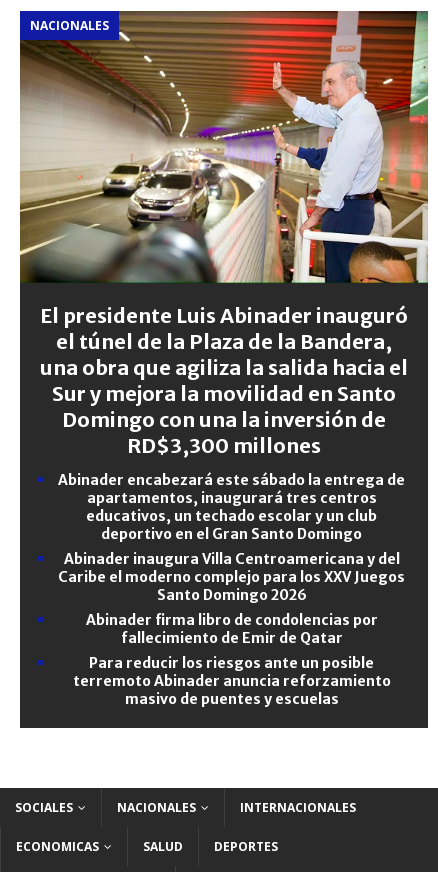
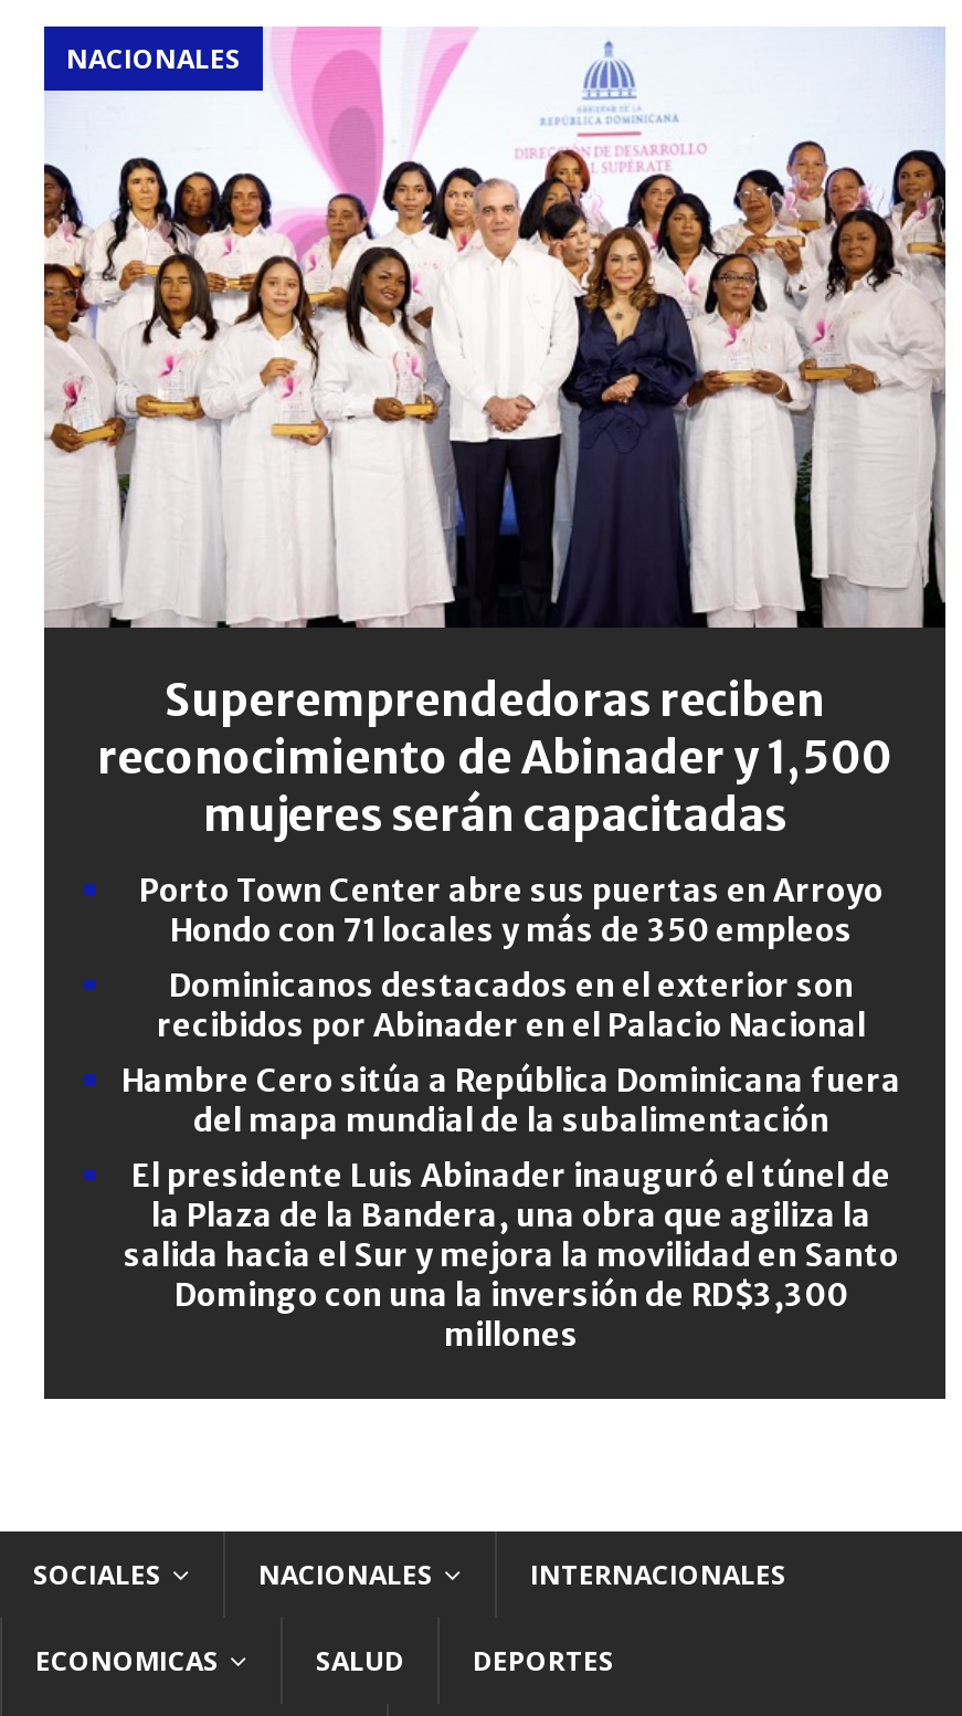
[19,10,429,458] [image] | El presidente Luis Abinader inauguró | el túnel de la Plaza de la Bandera, | una obra que agiliza la salida hacia el | Sur y mejora la movilidad en Santo | Domingo con una la inversión de | RD$3,300 millones -> [44,27,948,842] [image] | Superemprendedoras reciben | reconocimiento de Abinader y 1,500 | mujeres serán capacitadas
[58,471,405,708] Abinader encabezará este sábado la entrega de | apartamentos, inaugurará tres centros | educativos, un techado escolar y un club | deportivo en el Gran Santo Domingo | Abinader inaugura Villa Centroamericana y del | Caribe el moderno complejo para los XXV Juegos | Santo Domingo 2026 | Abinader firma libro de condolencias por | fallecimiento de Emir de Qatar | Para reducir los riesgos ante un posible | terremoto Abinader anuncia reforzamiento | masivo de puentes y escuelas -> [121,871,901,1355] Porto Town Center abre sus puertas en Arroyo | Hondo con 71 locales y más de 350 empleos | Dominicanos destacados en el exterior son | recibidos por Abinader en el Palacio Nacional | Hambre Cero sitúa a República Dominicana fuera | del mapa mundial de la subalimentación | El presidente Luis Abinader inauguró el túnel de | la Plaza de la Bandera, una obra que agiliza la | salida hacia el Sur y mejora la movilidad en Santo | Domingo con una la inversión de RD$3,300 | millones

